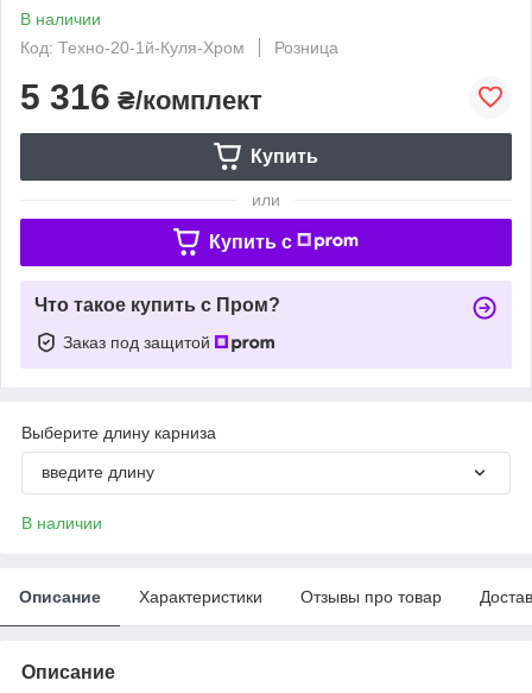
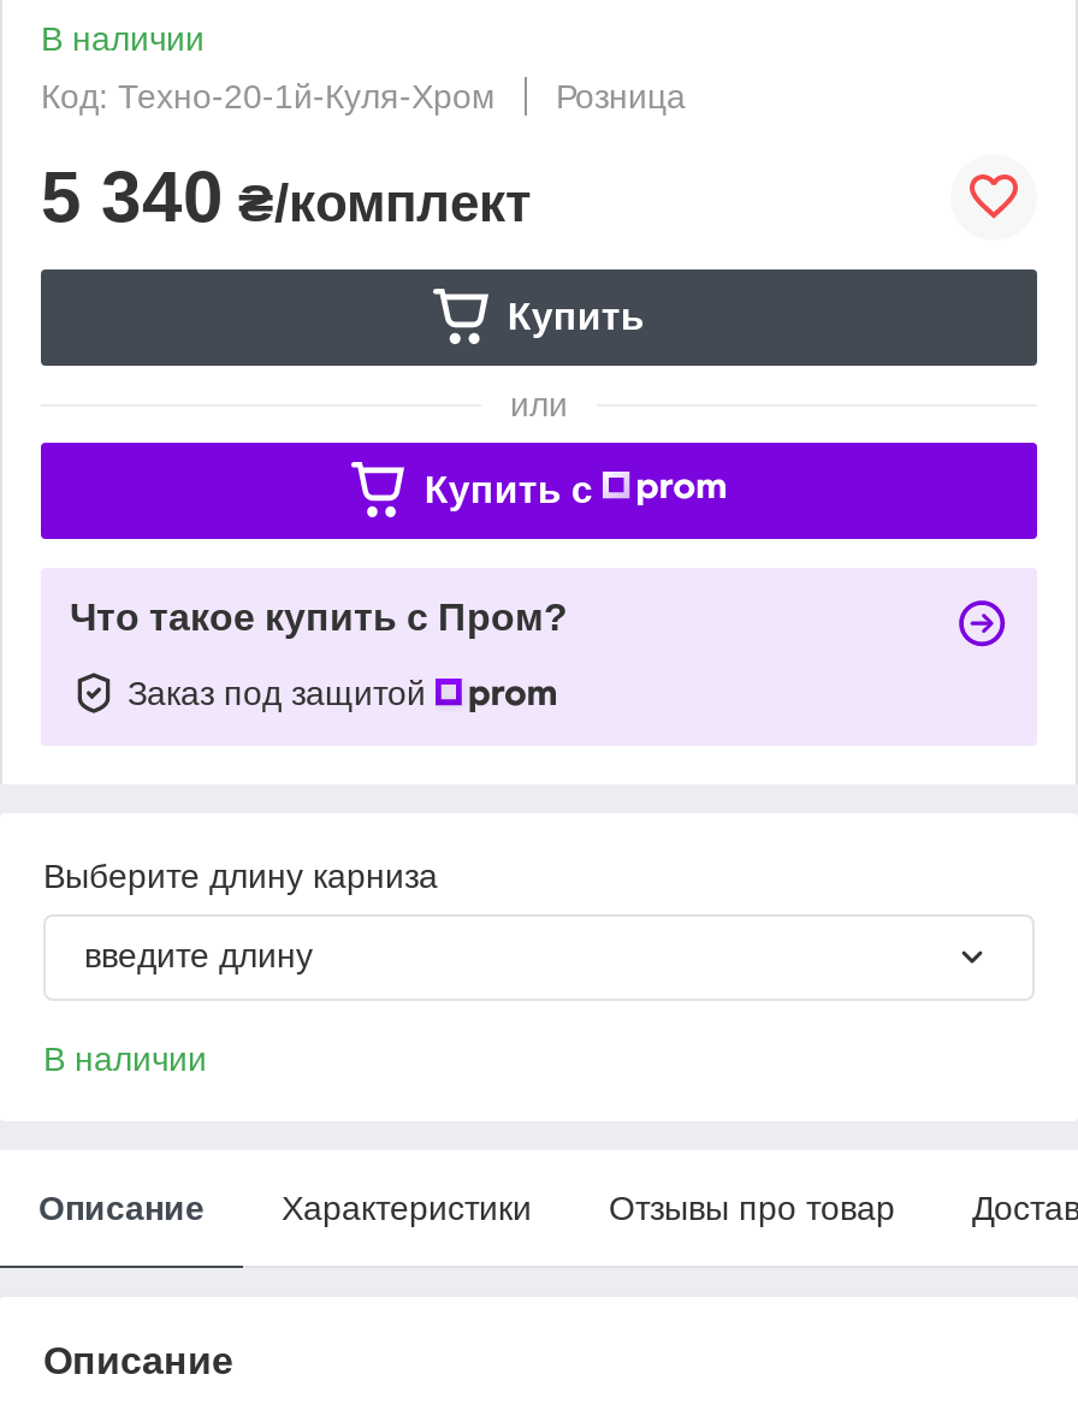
[20,77,262,116] 5 316 ₴/комплект -> [41,156,532,235] 5 340 ₴/комплект

